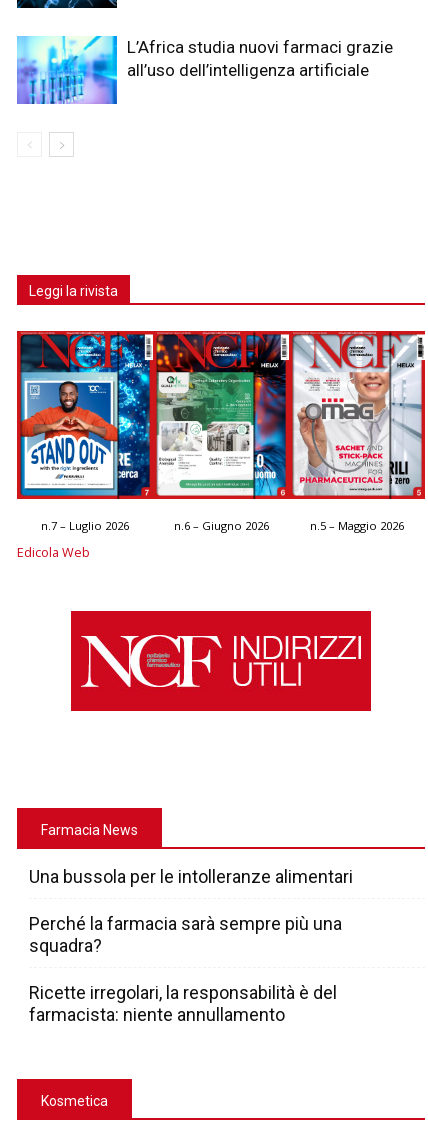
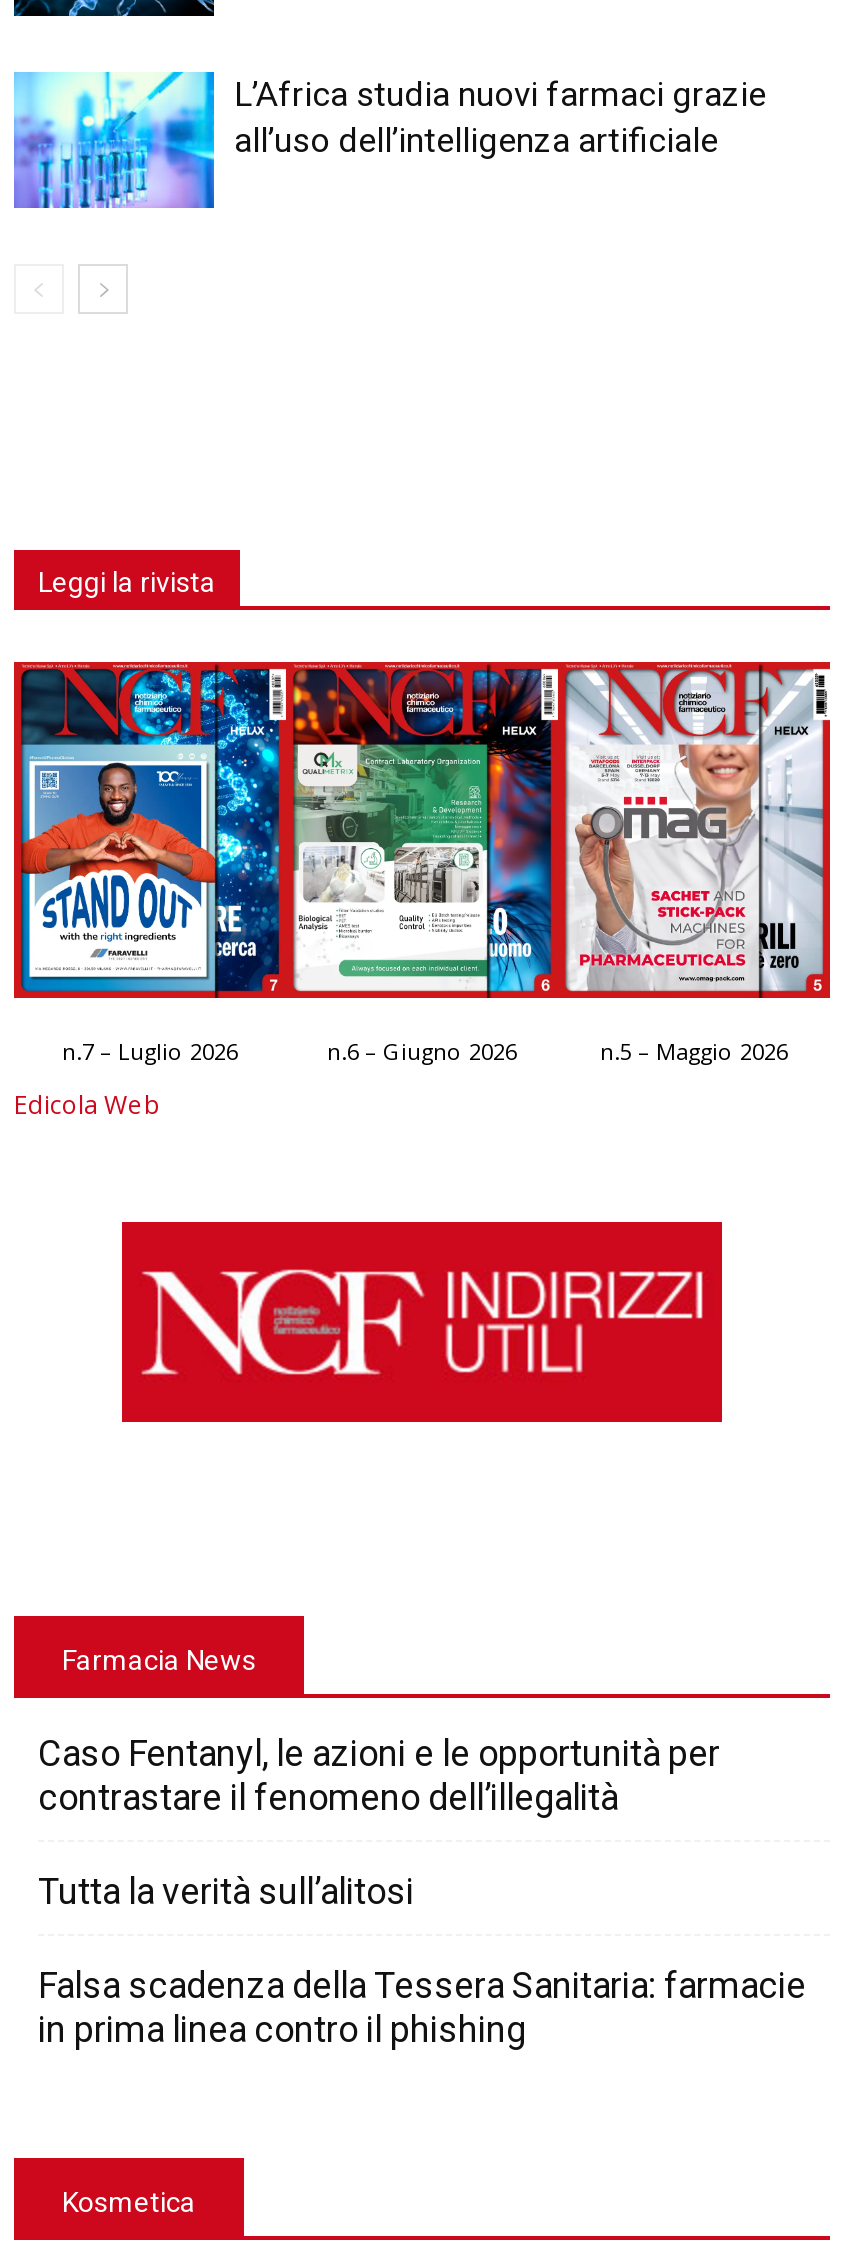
[29,866,353,887] Una bussola per le intolleranze alimentari -> [38,1732,720,1818] Caso Fentanyl, le azioni e le opportunità per | contrastare il fenomeno dell’illegalità
[29,913,342,956] Perché la farmacia sarà sempre più una | squadra? -> [38,1870,414,1912] Tutta la verità sull’alitosi
[29,982,337,1025] Ricette irregolari, la responsabilità è del | farmacista: niente annullamento -> [38,1964,806,2050] Falsa scadenza della Tessera Sanitaria: farmacie | in prima linea contro il phishing

